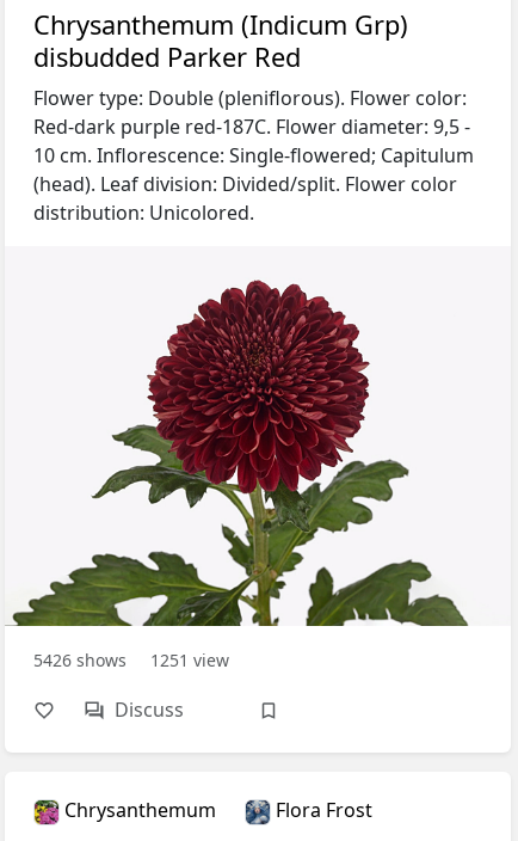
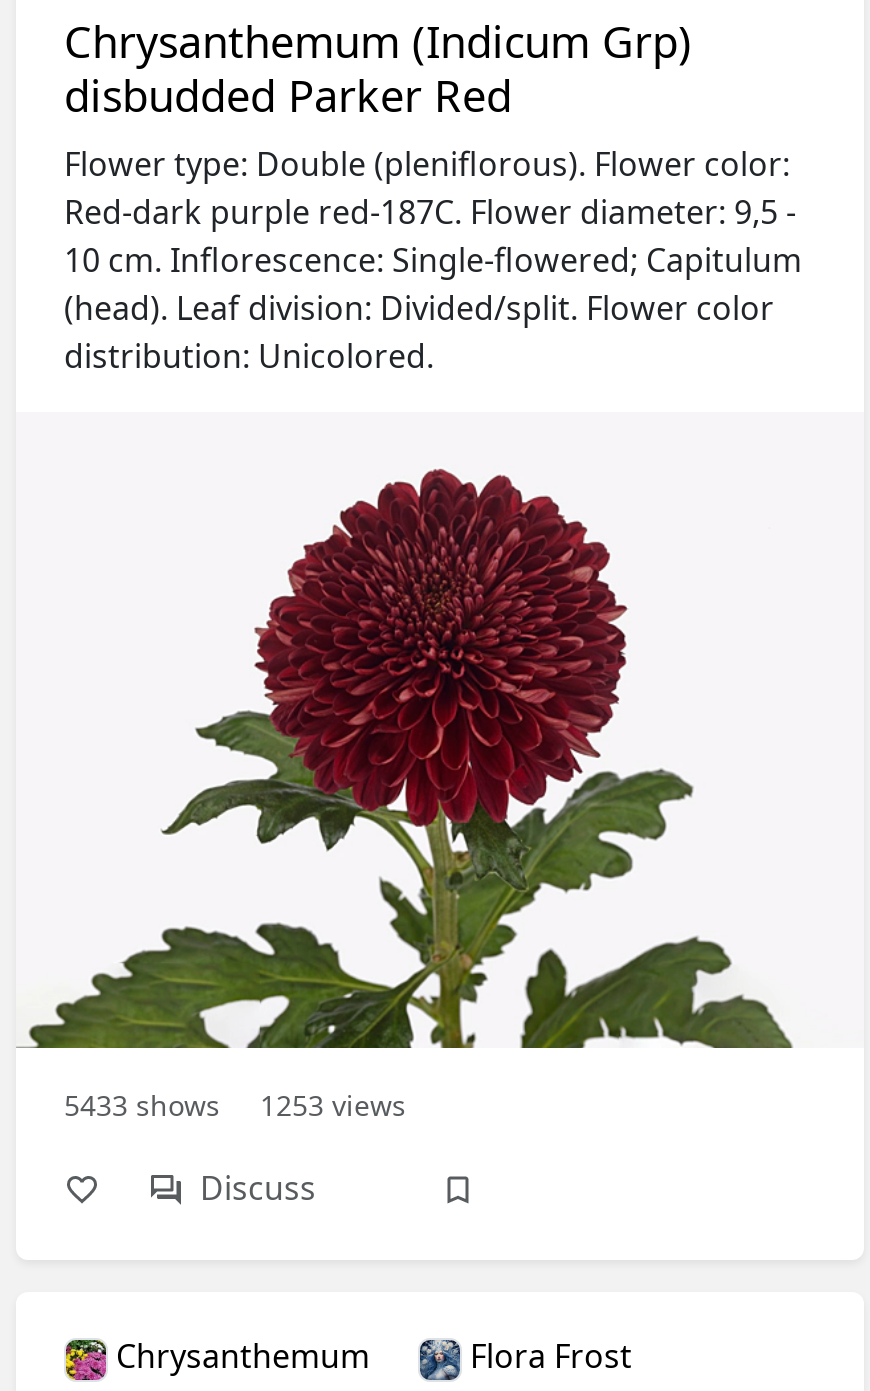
[33,649,229,672] 5426 shows | 1251 view -> [64,1087,406,1125] 5433 shows | 1253 views

